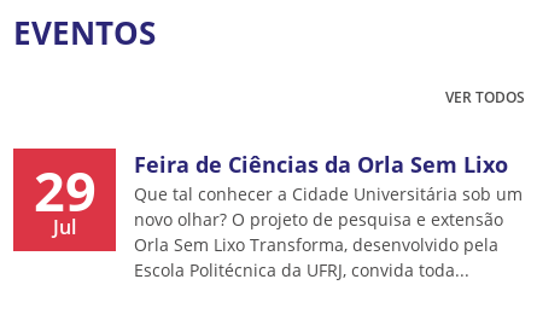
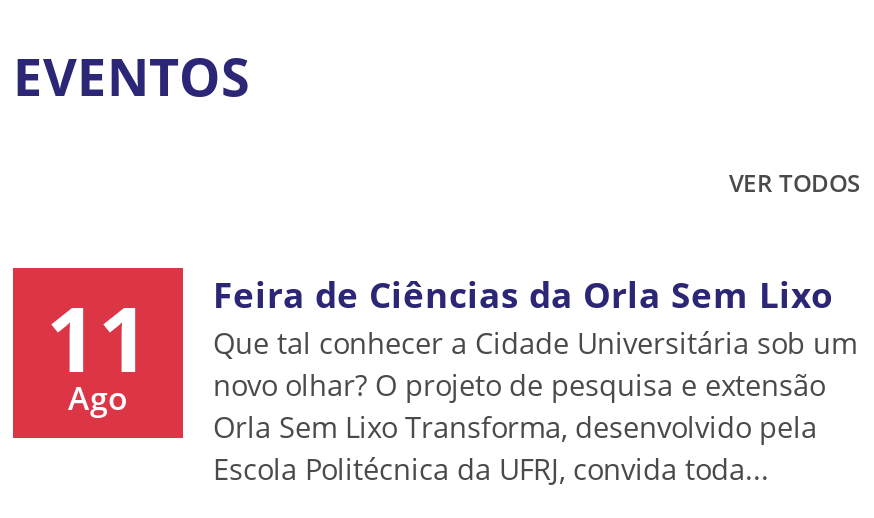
[33,153,96,240] 29 | Jul -> [46,276,150,420] 11 | Ago

